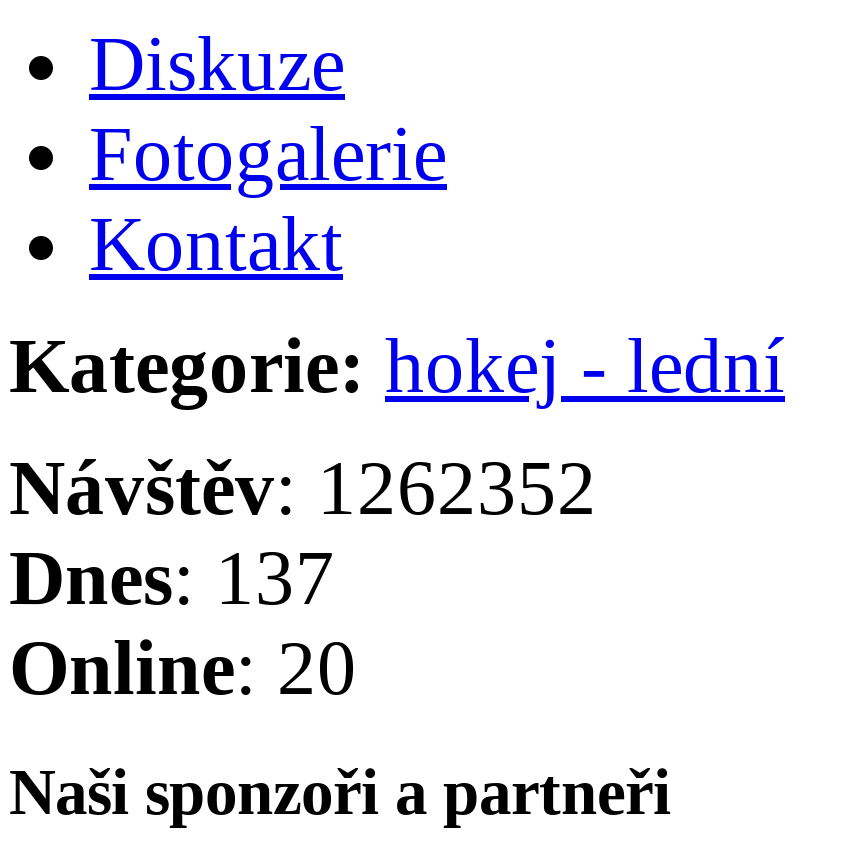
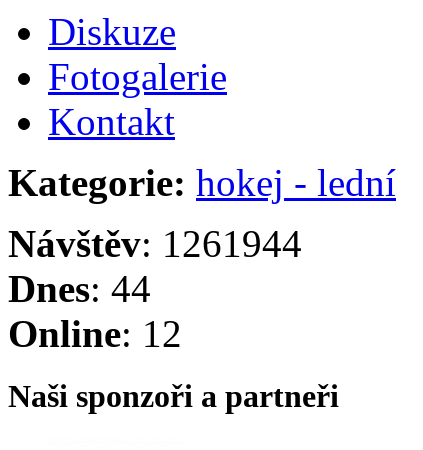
[9,443,597,529] Návštěv: 1262352 -> [8,222,302,265] Návštěv: 1261944
[9,533,335,619] Dnes: 137 -> [8,267,151,310] Dnes: 44
[9,623,357,709] Online: 20 -> [8,312,182,355] Online: 12

